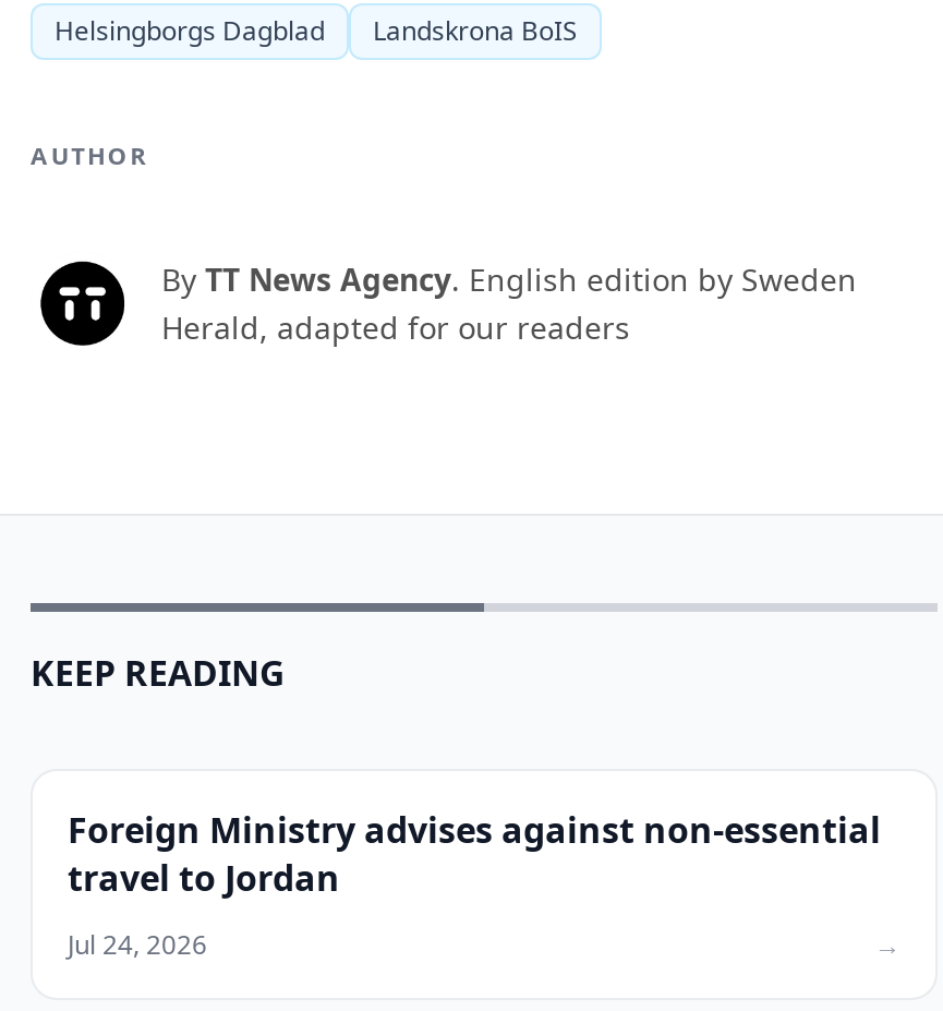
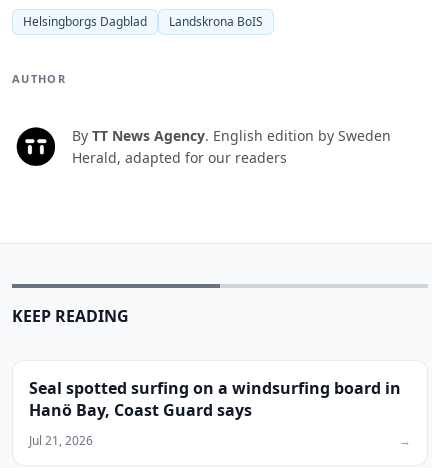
[68,806,881,902] Foreign Ministry advises against non-essential | travel to Jordan -> [29,377,401,421] Seal spotted surfing on a windsurfing board in | Hanö Bay, Coast Guard says
[68,926,207,963] Jul 24, 2026 -> [29,432,93,449] Jul 21, 2026

